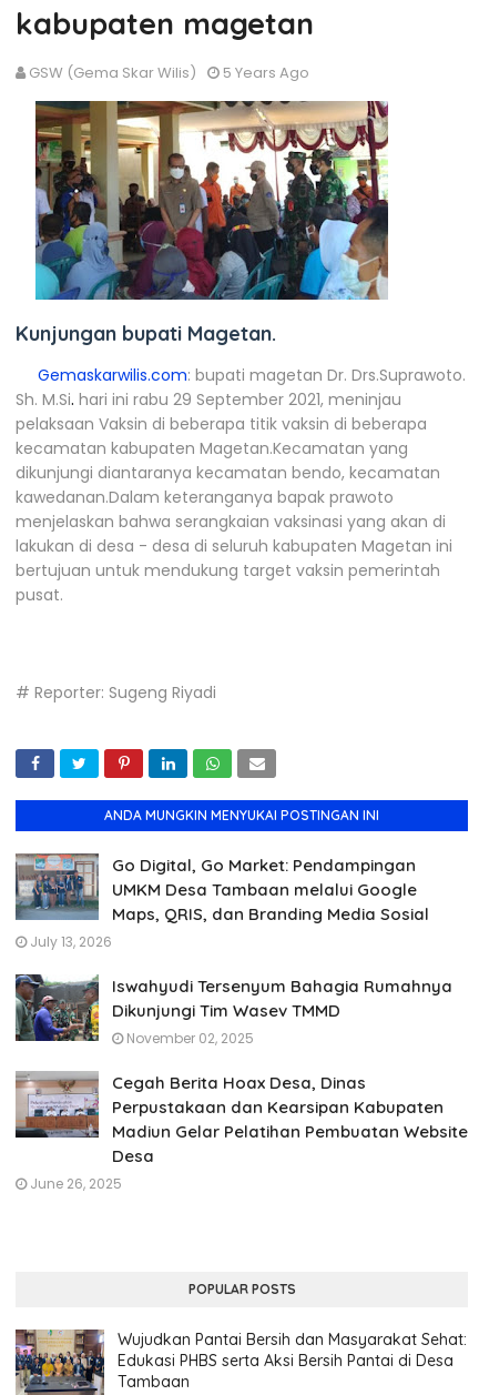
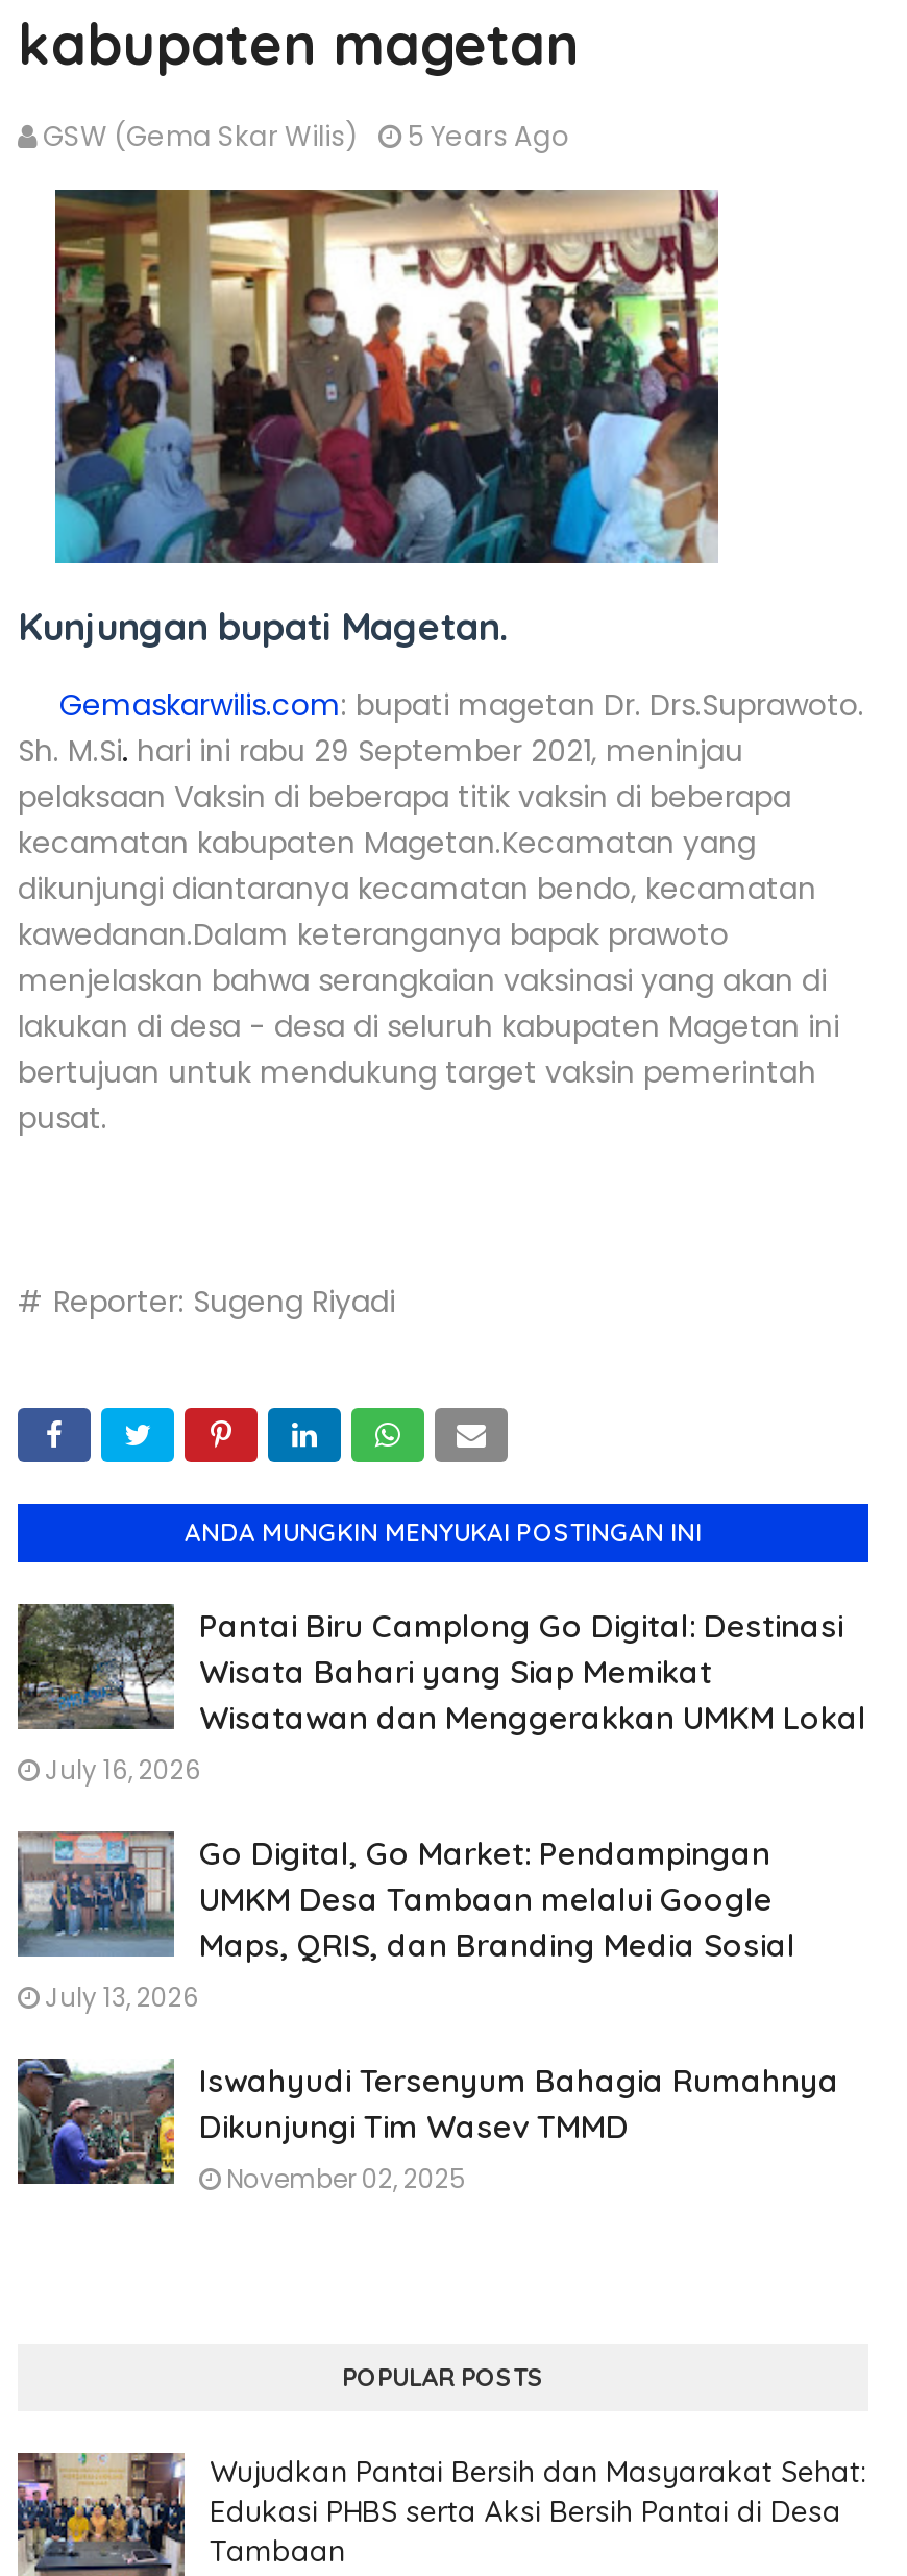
none -> [18,1604,866,1788] [image] | Pantai Biru Camplong Go Digital: Destinasi | Wisata Bahari yang Siap Memikat | Wisatawan dan Menggerakkan UMKM Lokal | July 16, 2026
moved [13,852,452,1048] -> [14,1829,839,2196]: [image] | Go Digital, Go Market: Pendampingan | UMKM Desa Tambaan melalui Google | Maps, QRIS, dan Branding Media Sosial | July 13, 2026 | Iswahyudi Tersenyum Bahagia Rumahnya | Dikunjungi Tim Wasev TMMD | November 02, 2025
[14,1071,468,1193] [image] | Cegah Berita Hoax Desa, Dinas | Perpustakaan dan Kearsipan Kabupaten | Madiun Gelar Pelatihan Pembuatan Website | Desa | June 26, 2025 -> none

